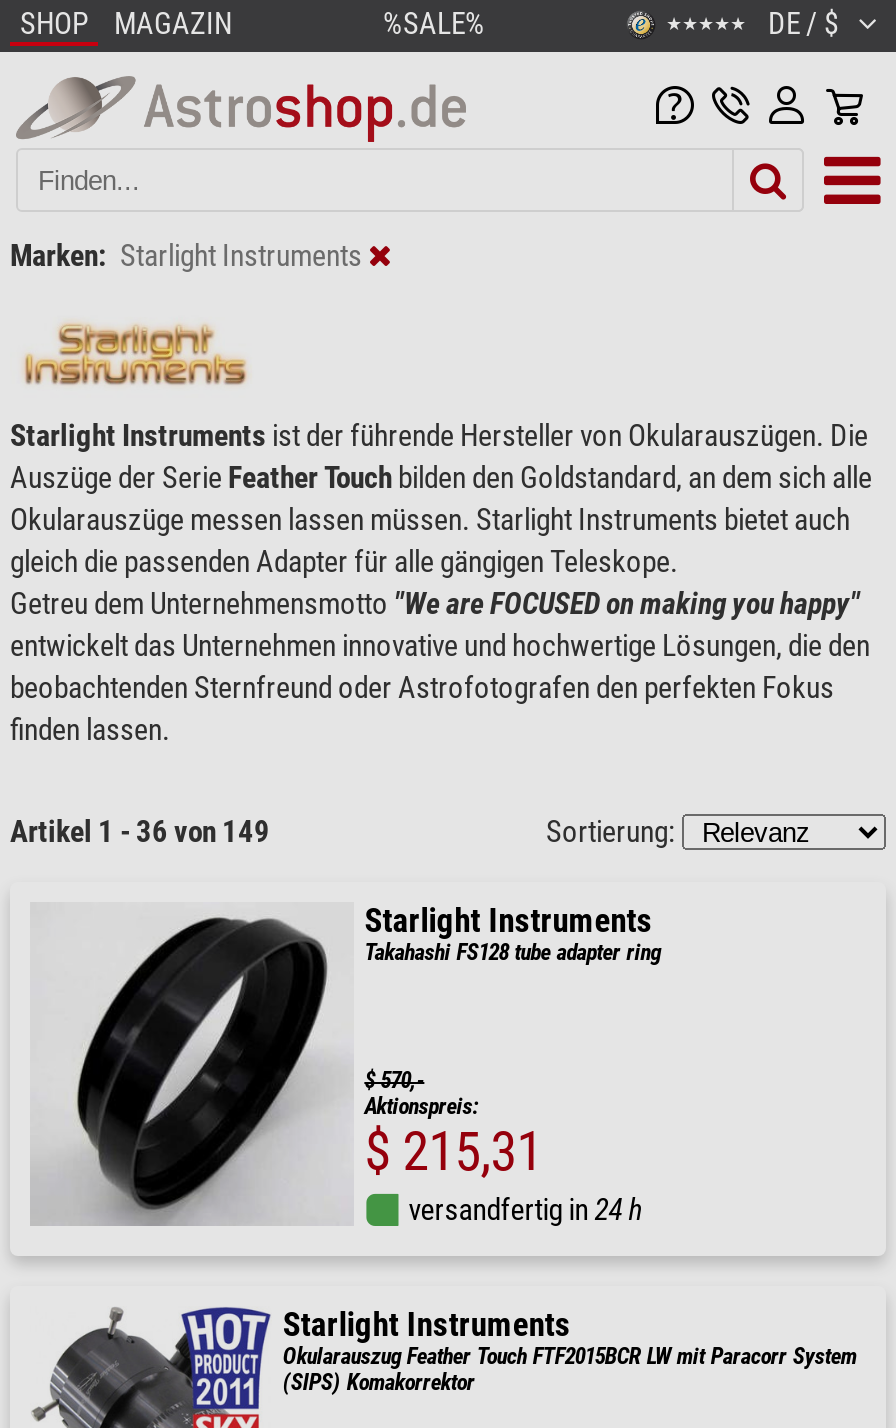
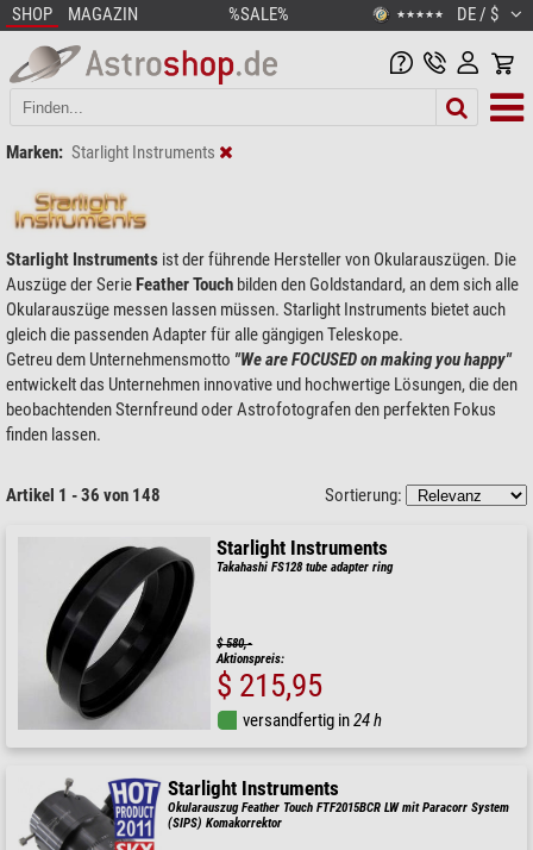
[10,813,270,849] Artikel 1 - 36 von 149 -> [6,484,161,505] Artikel 1 - 36 von 148
[364,1068,424,1094] $ 570,- -> [217,635,252,651] $ 580,-
[364,1120,542,1184] $ 215,31 -> [217,666,323,705] $ 215,95

